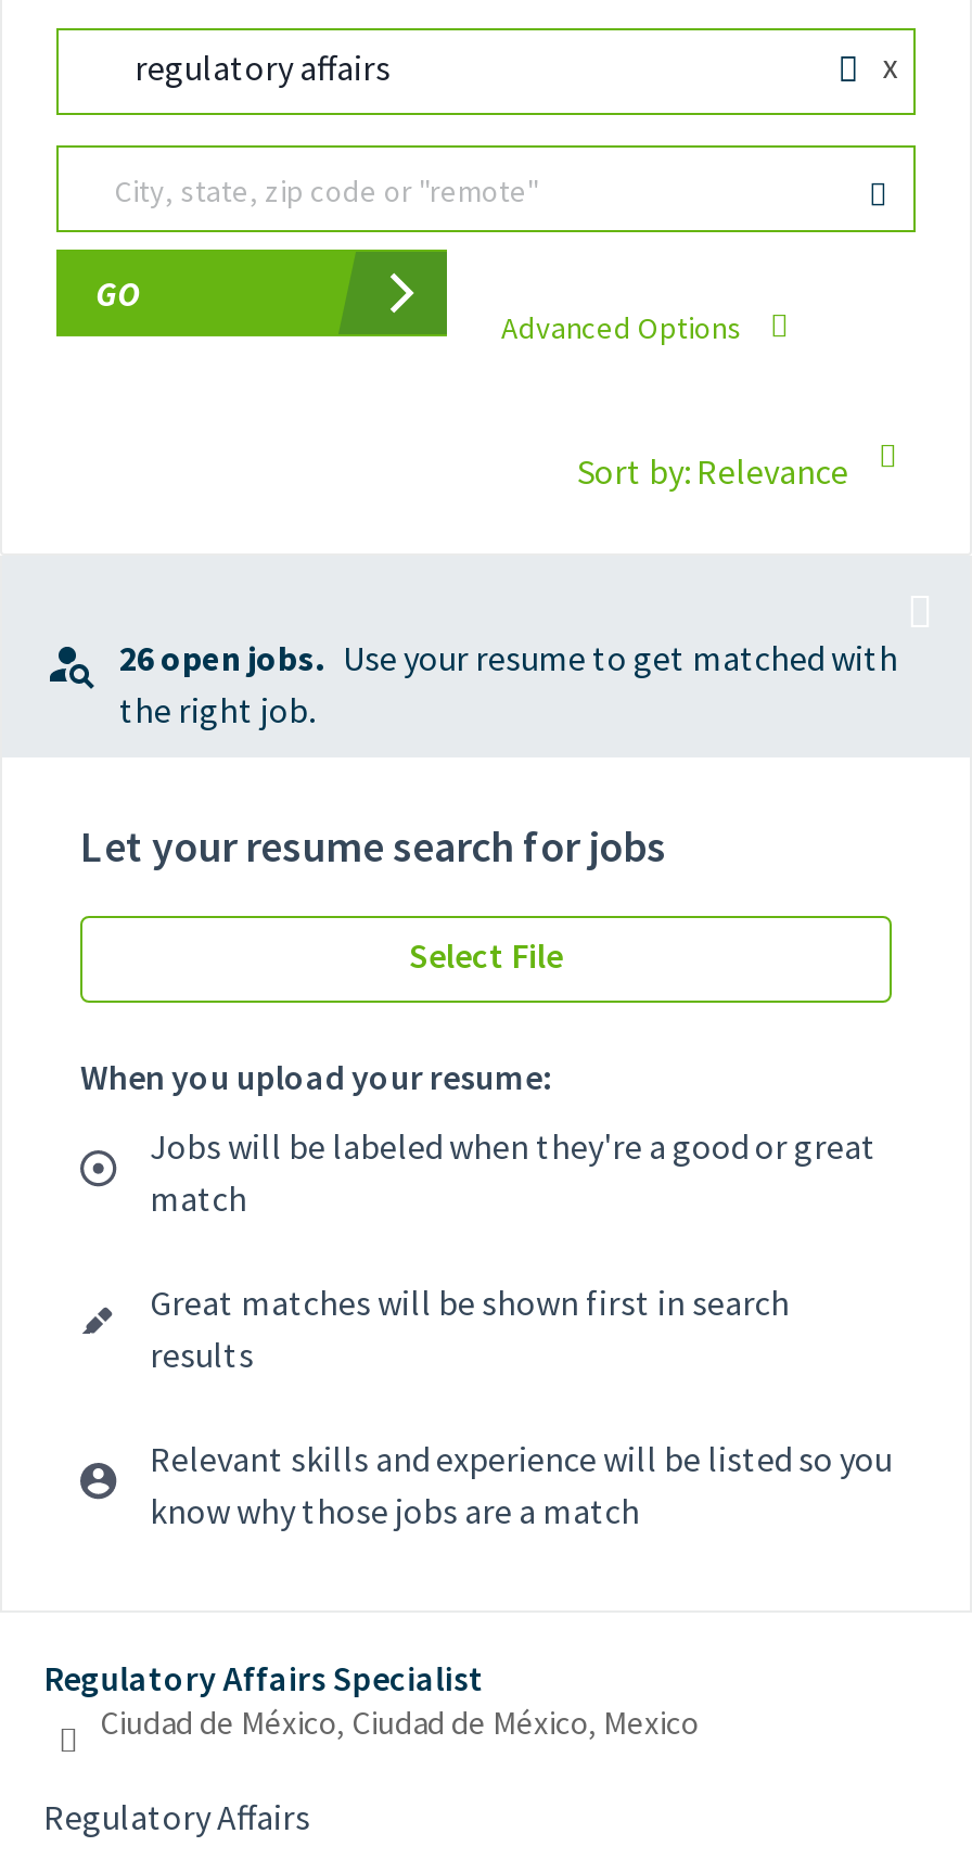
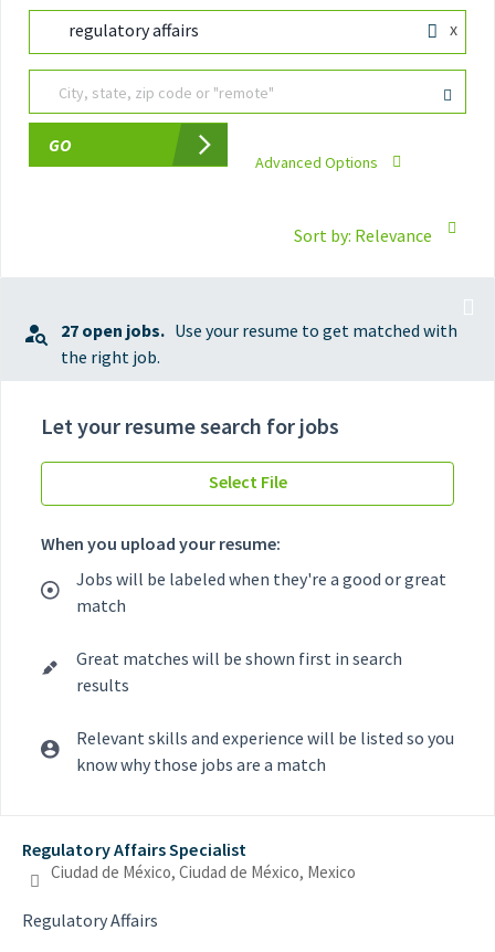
[119,636,898,679] 26 open jobs. Use your resume to get matched with -> [61,319,457,341] 27 open jobs. Use your resume to get matched with

